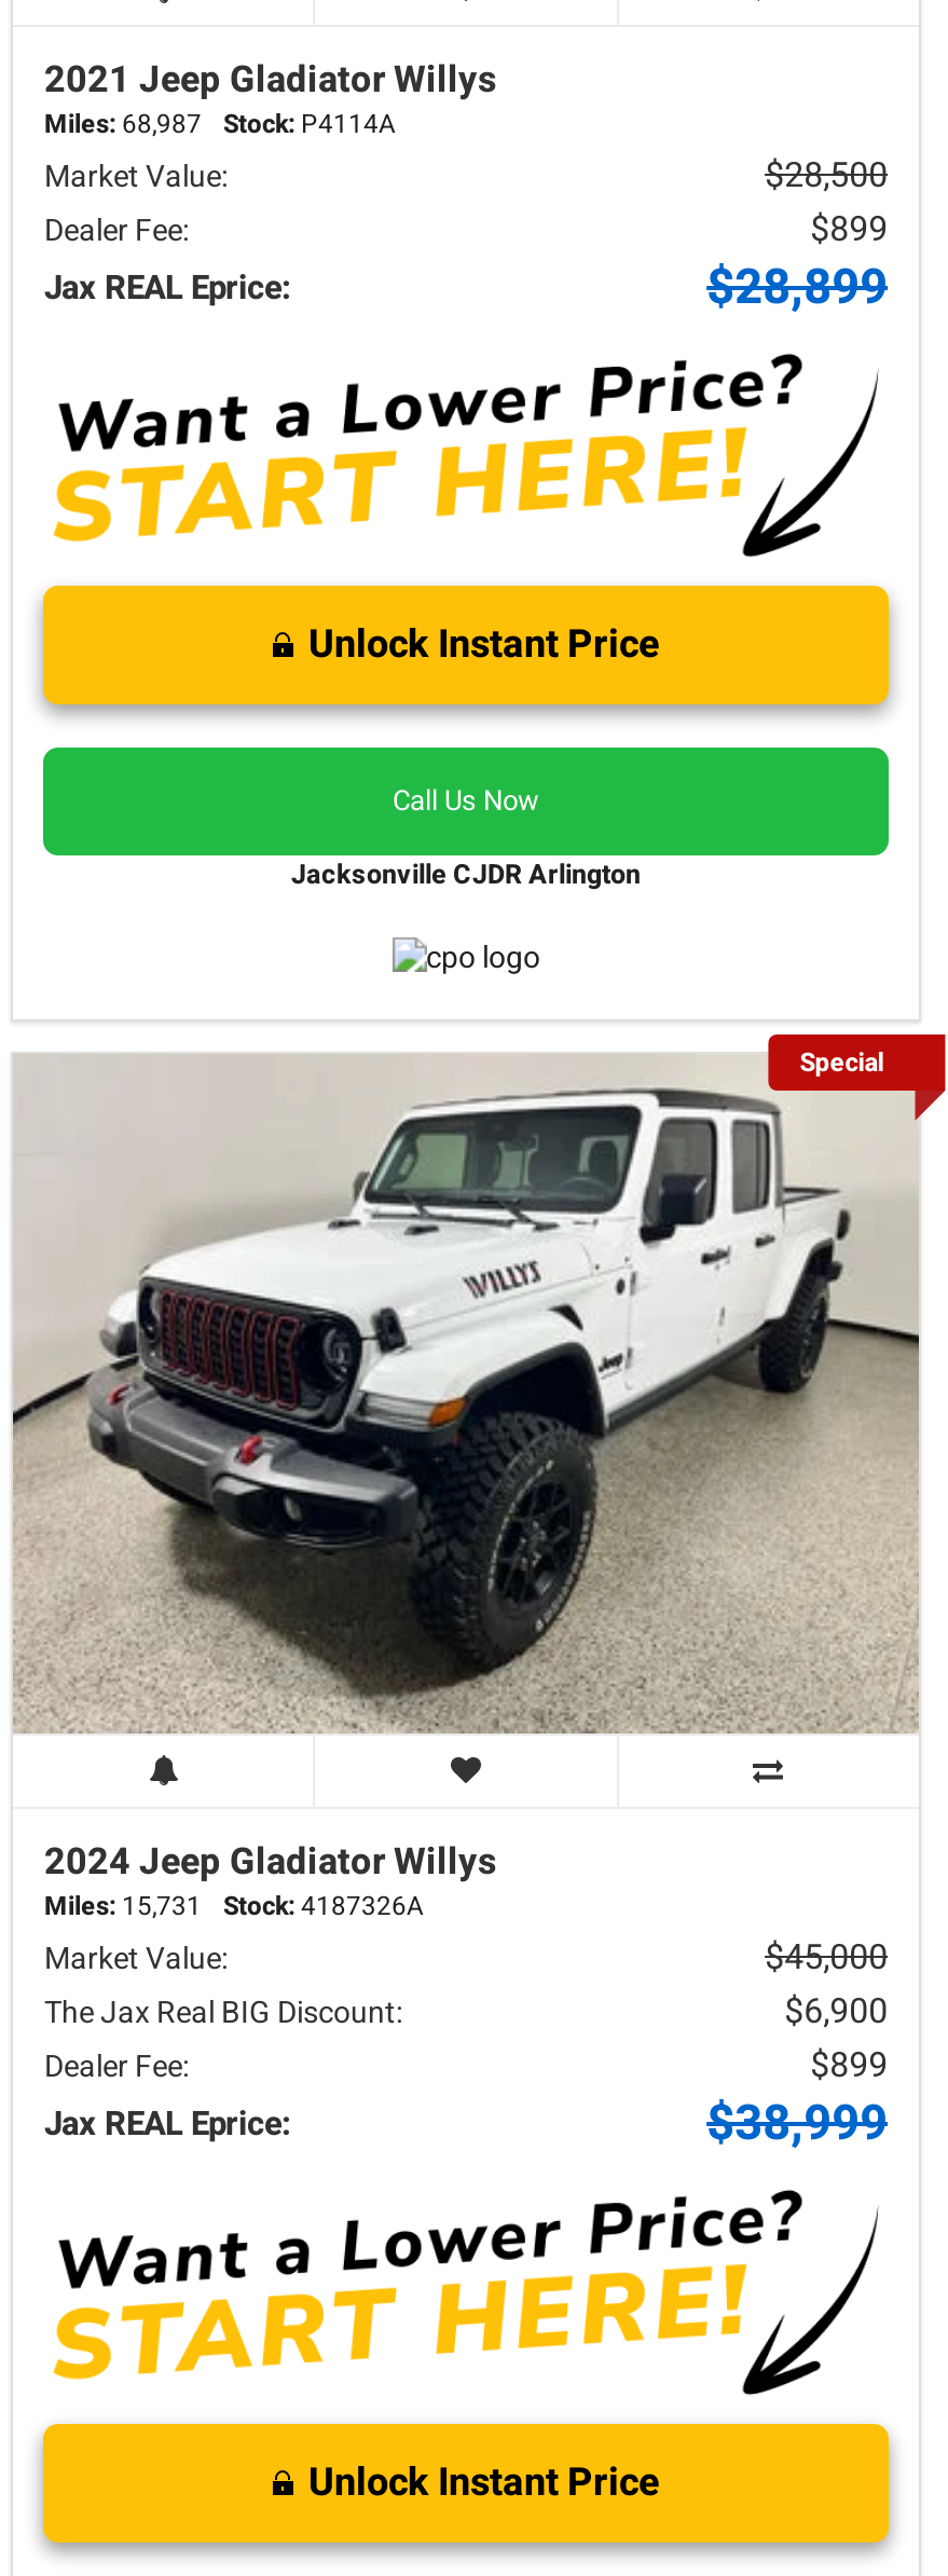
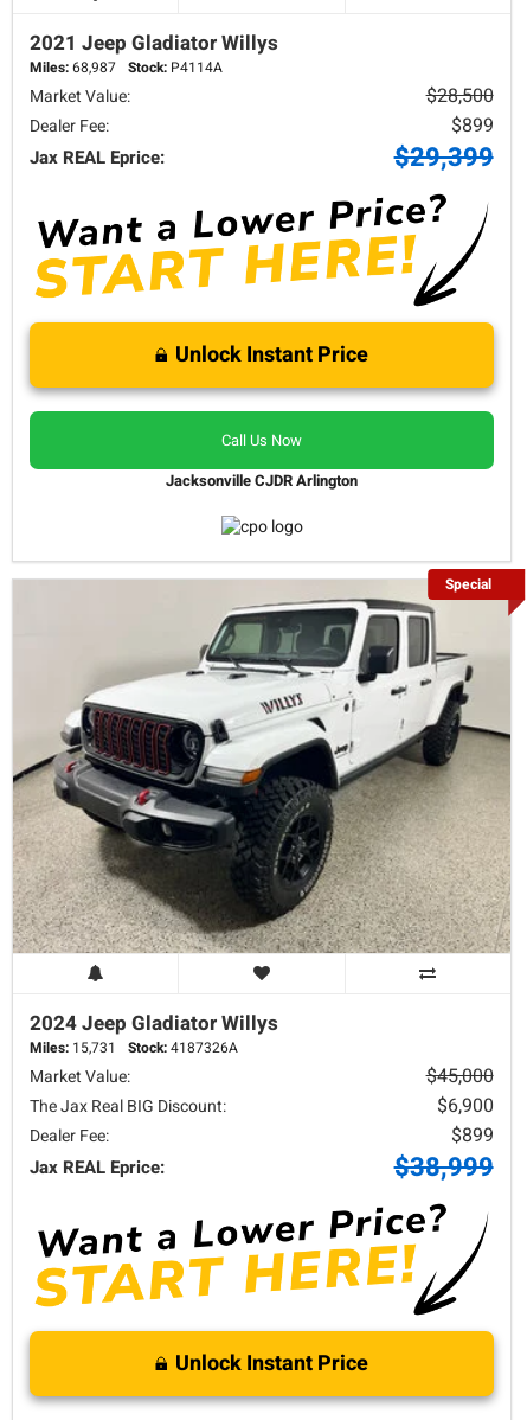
[707,252,888,321] $28,899 -> [394,139,493,177] $29,399

